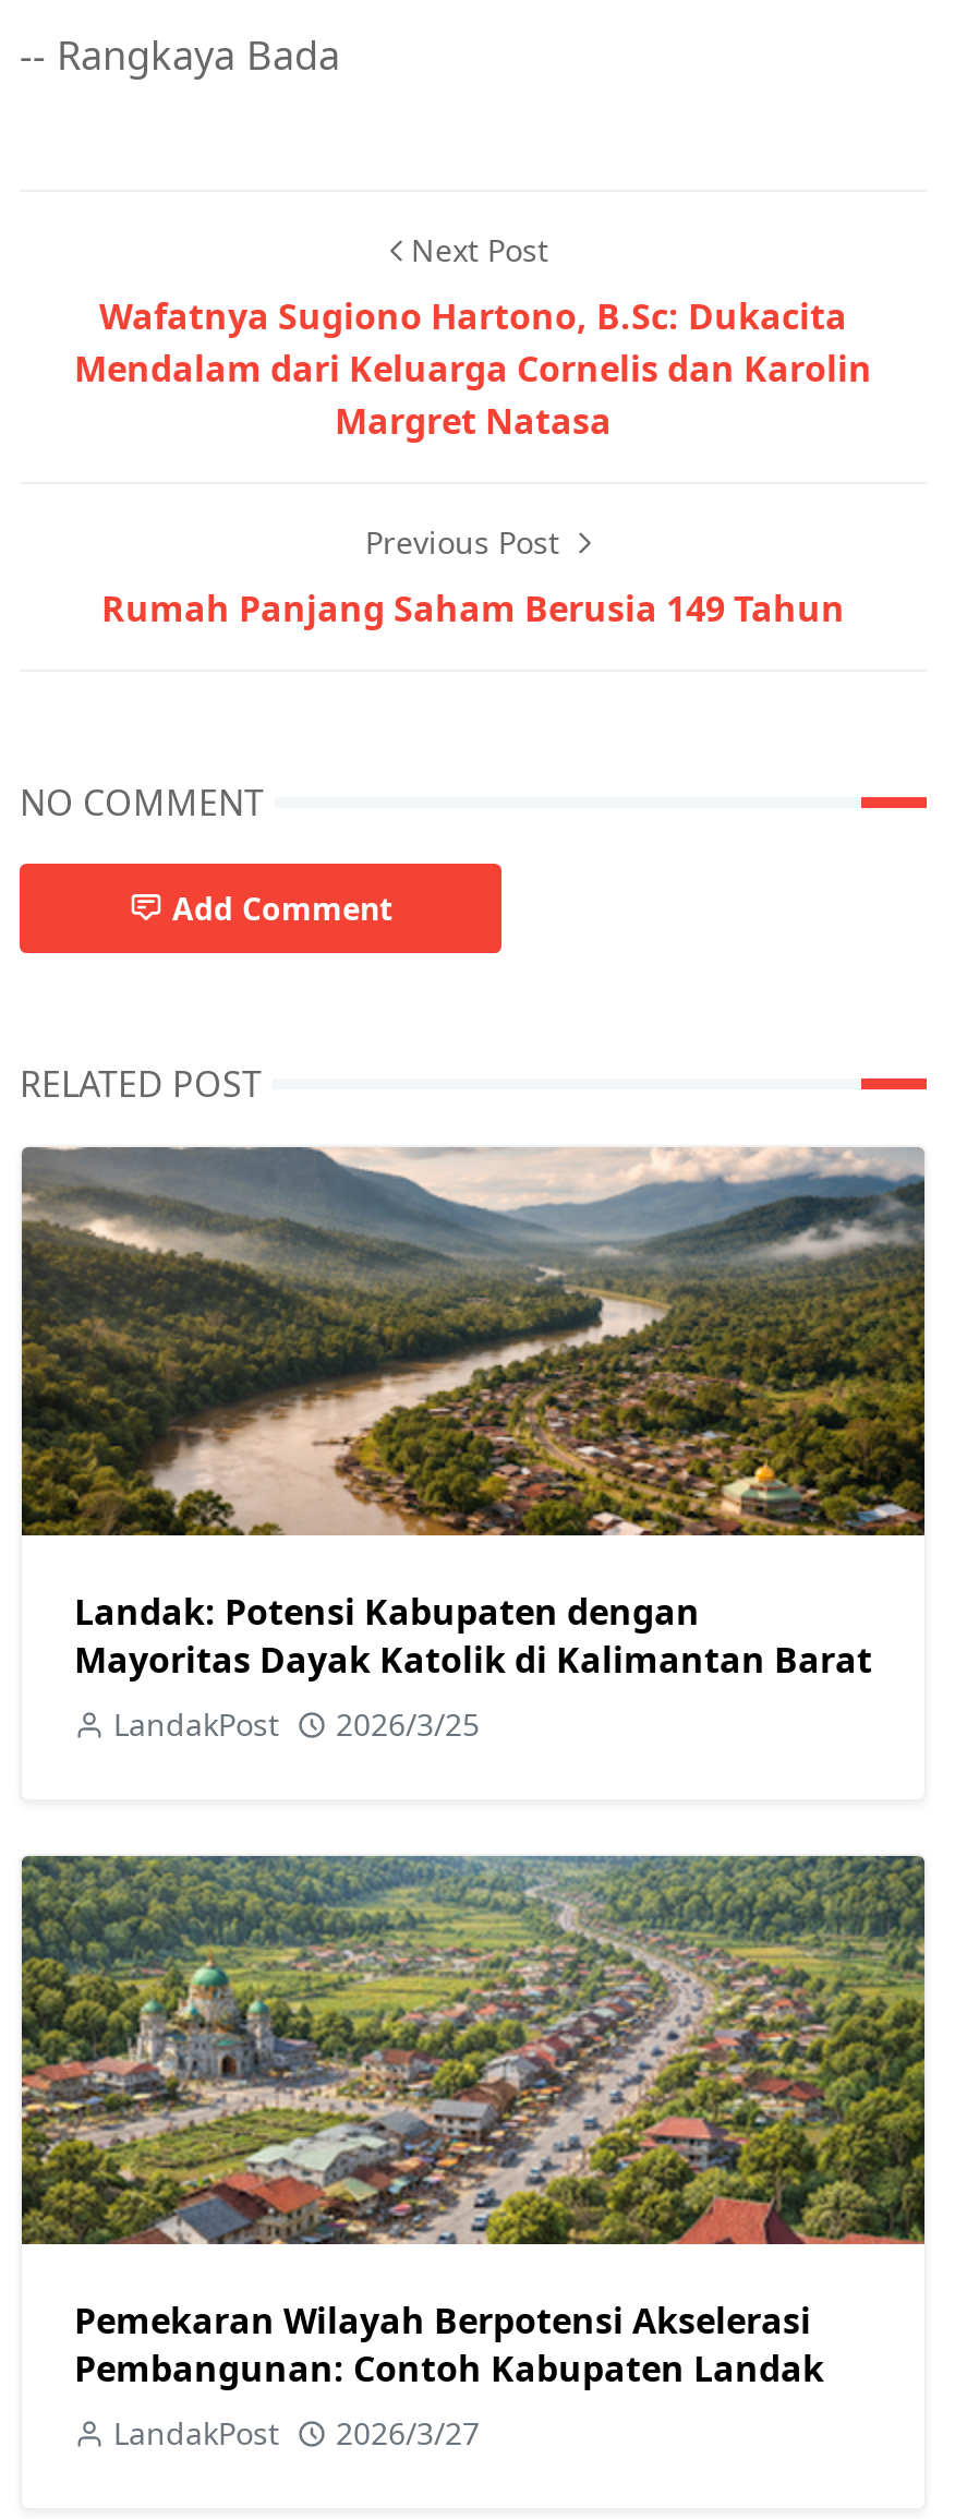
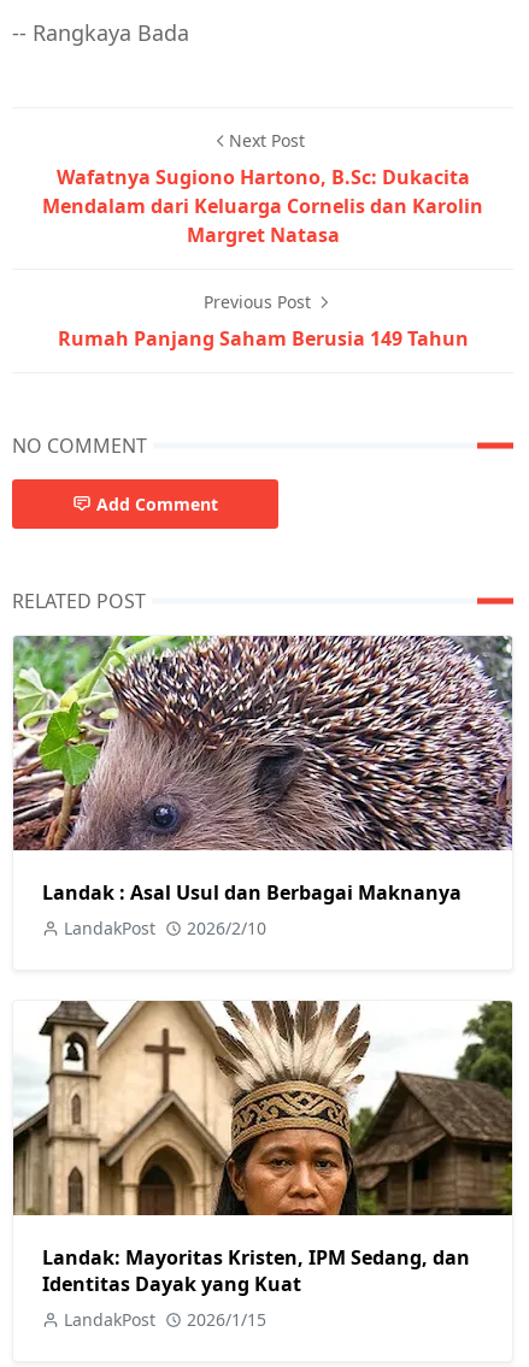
[20,1145,927,1683] [image] | Landak: Potensi Kabupaten dengan | Mayoritas Dayak Katolik di Kalimantan Barat -> [12,635,513,905] [image] | Landak : Asal Usul dan Berbagai Maknanya
[113,1703,480,1744] LandakPost 2026/3/25 -> [64,916,266,939] LandakPost 2026/2/10
[20,1854,927,2392] [image] | Pemekaran Wilayah Berpotensi Akselerasi | Pembangunan: Contoh Kabupaten Landak -> [12,1000,513,1297] [image] | Landak: Mayoritas Kristen, IPM Sedang, dan | Identitas Dayak yang Kuat
[113,2412,480,2453] LandakPost 2026/3/27 -> [64,1308,266,1331] LandakPost 2026/1/15

